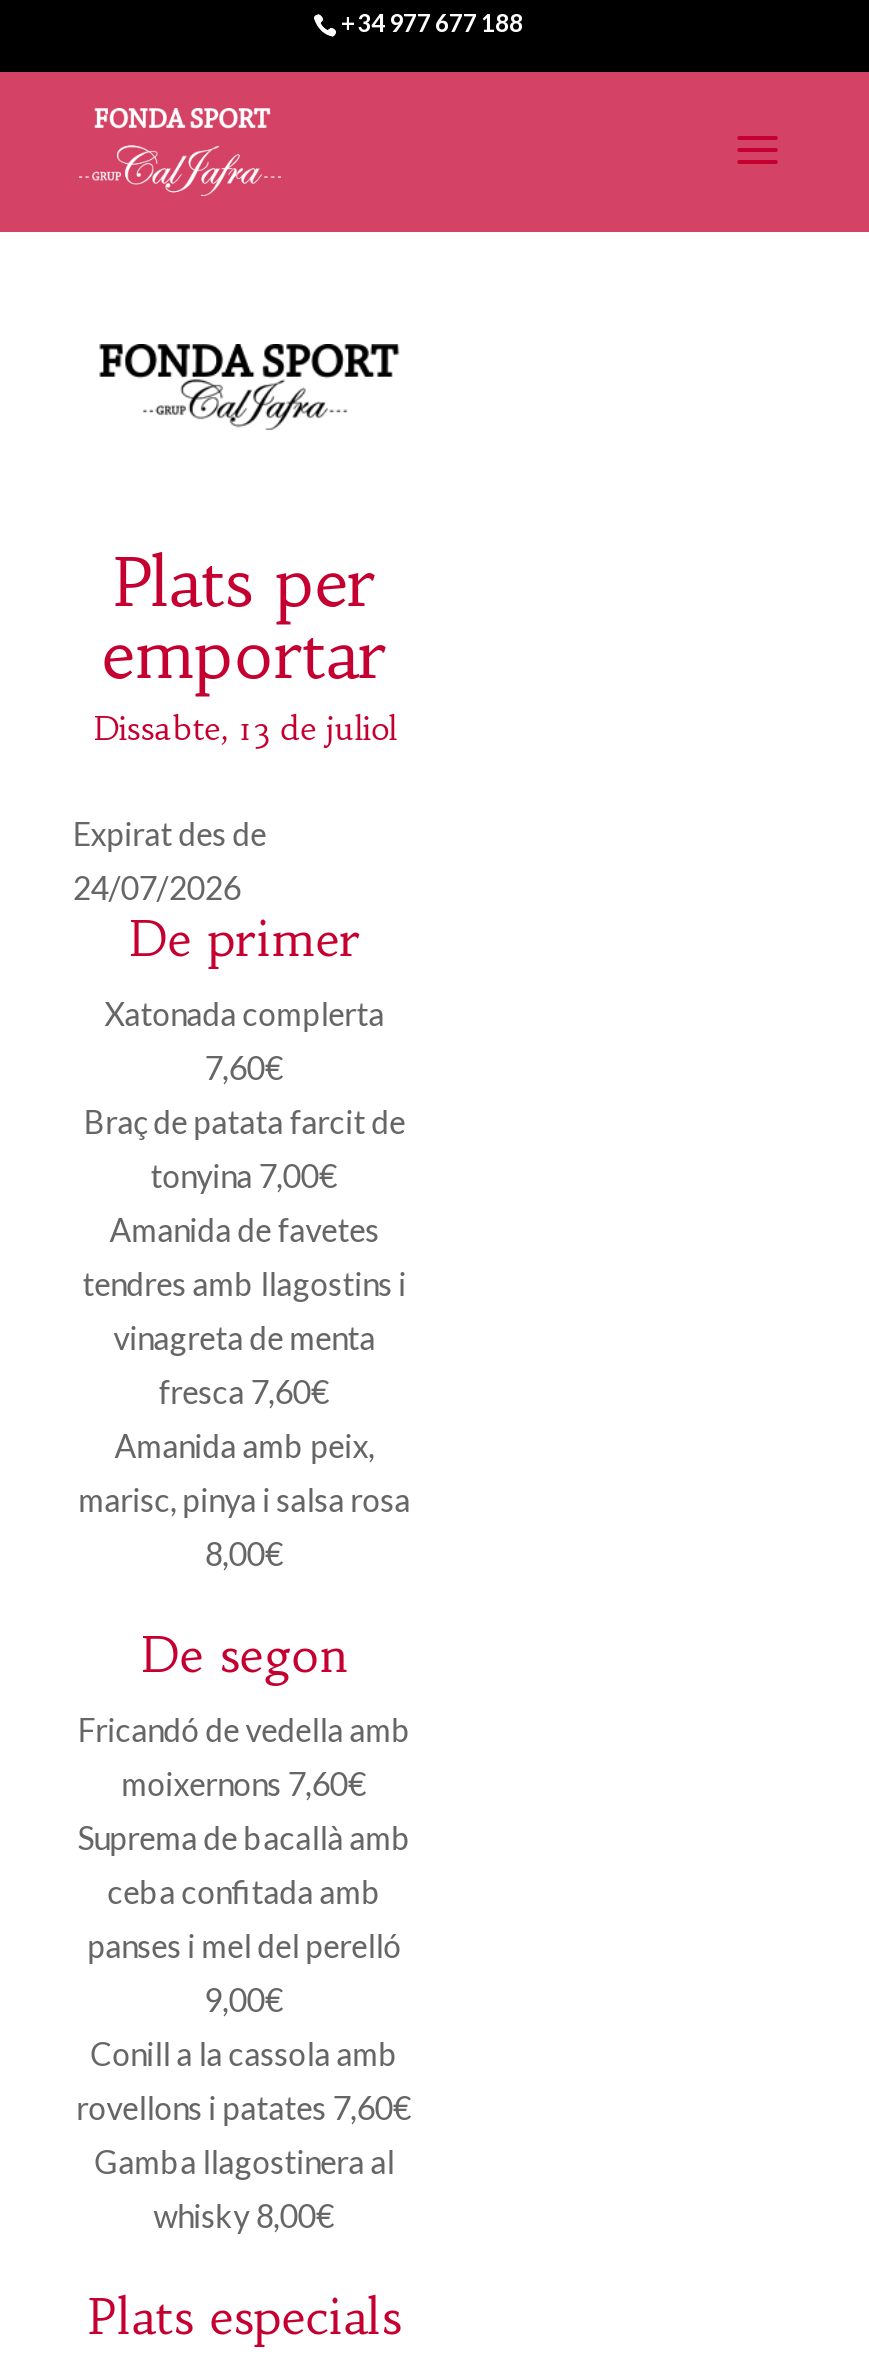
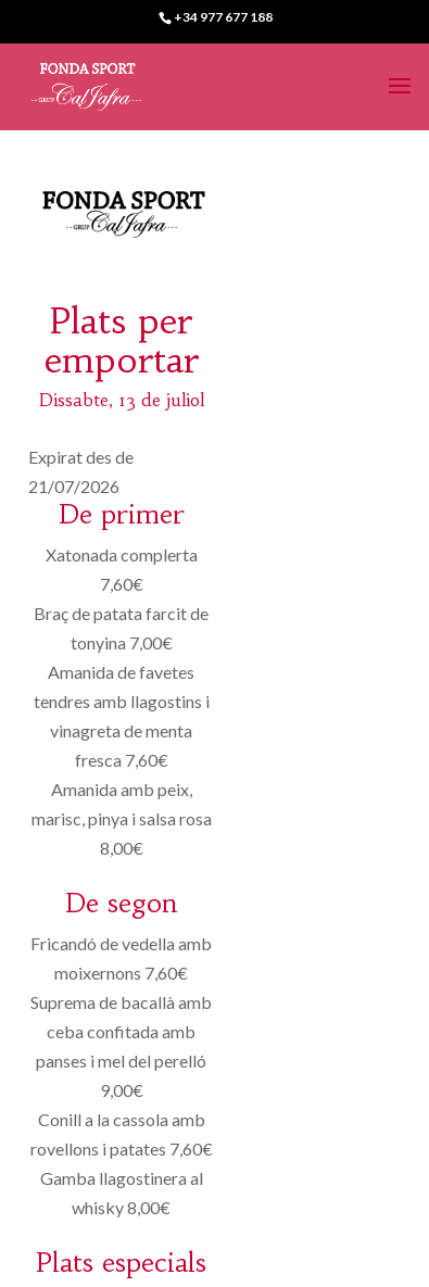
[73,869,241,907] 24/07/2026 -> [28,476,119,497] 21/07/2026

